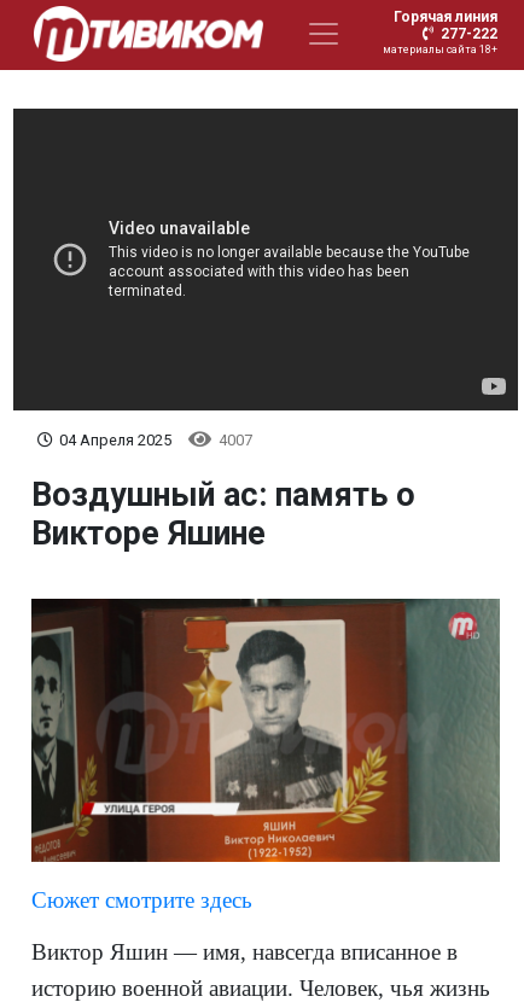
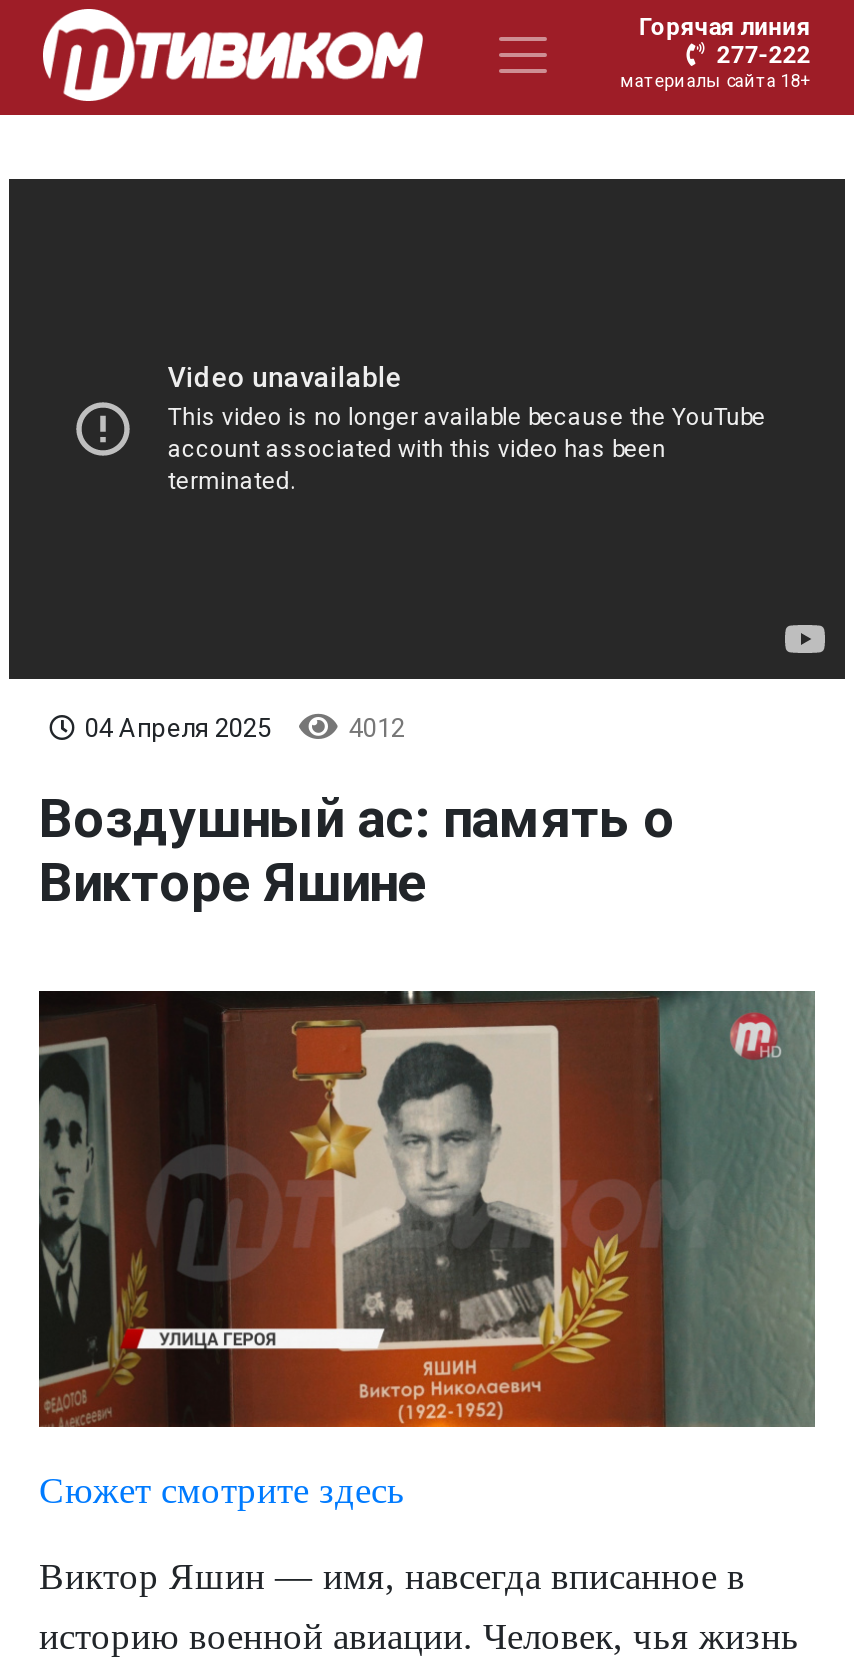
[219,431,252,449] 4007 -> [349,713,405,743] 4012

